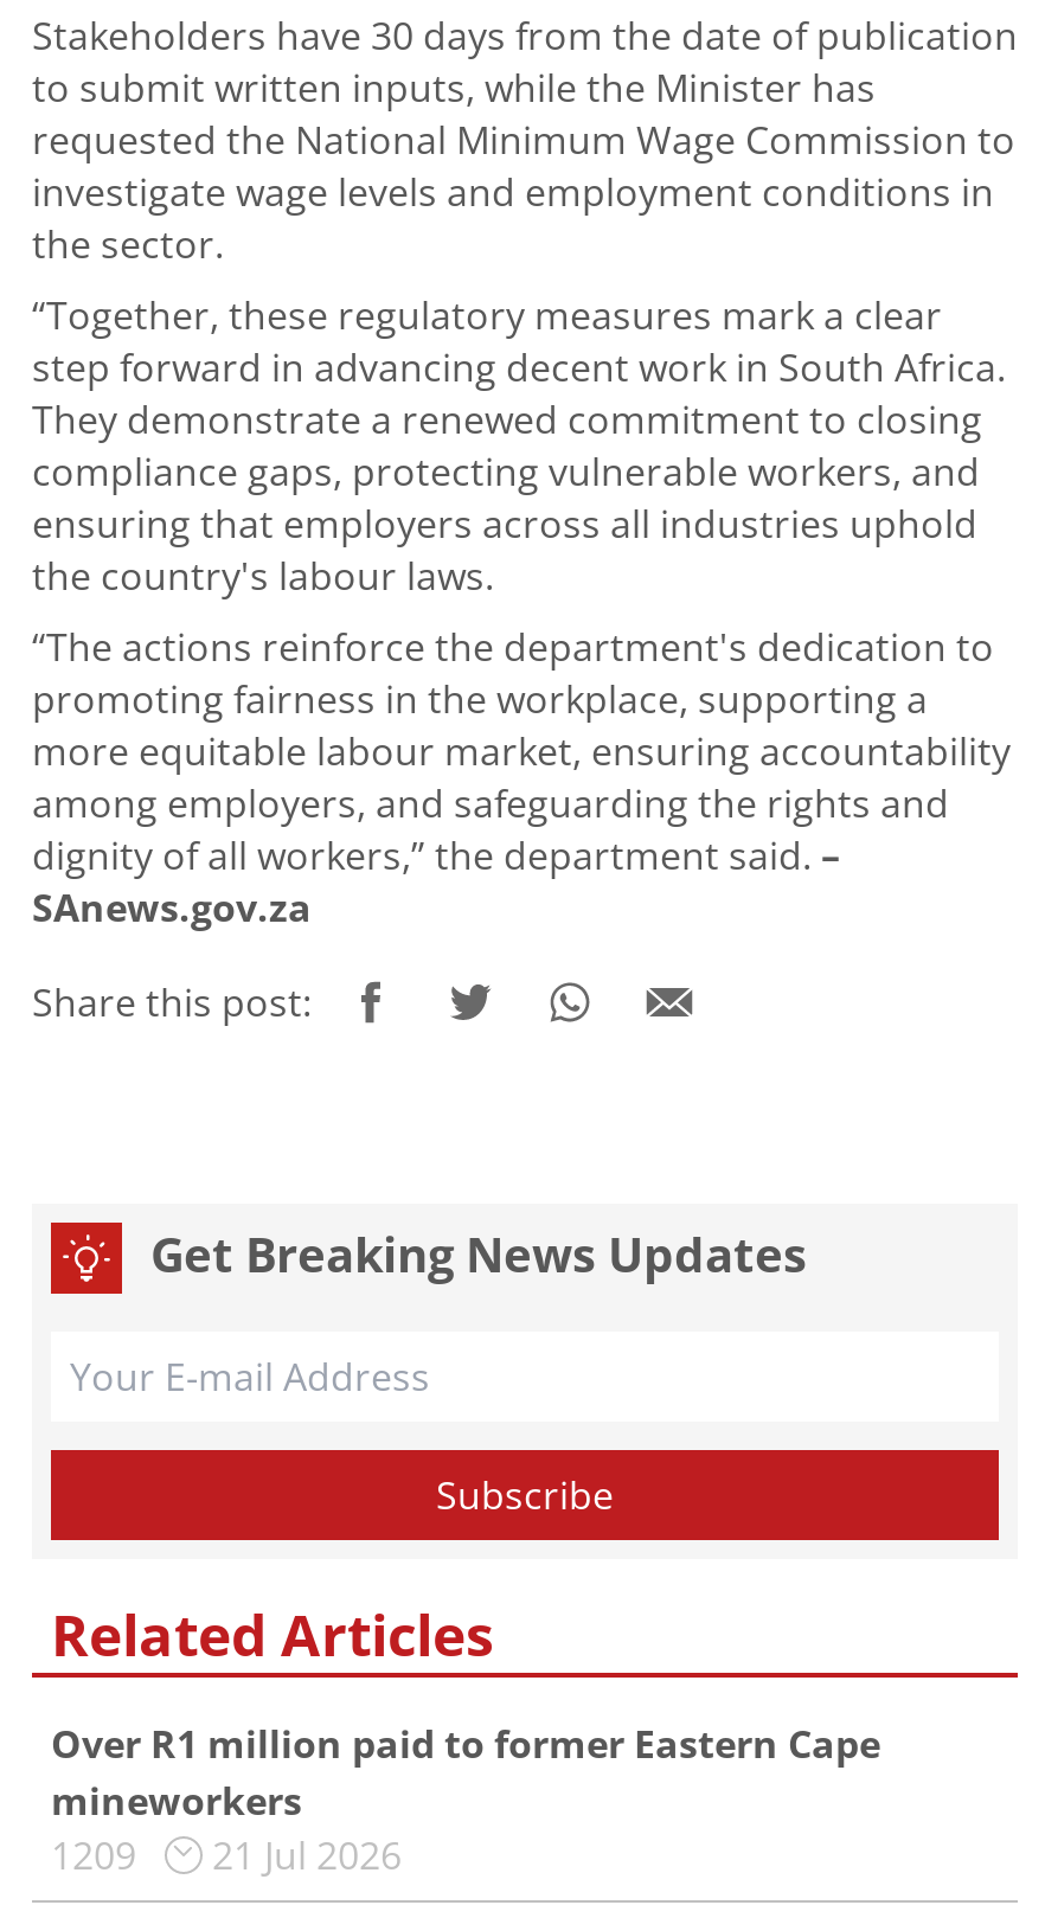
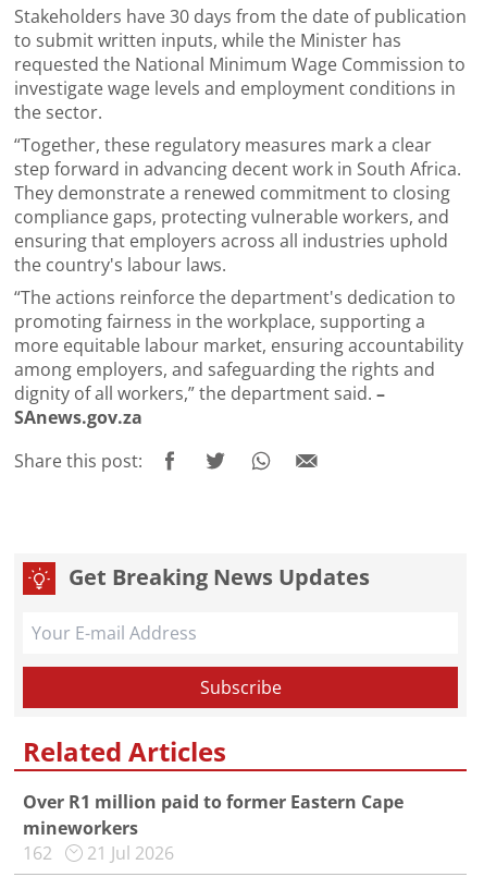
[51,1829,402,1881] 1209 21 Jul 2026 -> [23,841,174,865] 162 21 Jul 2026

